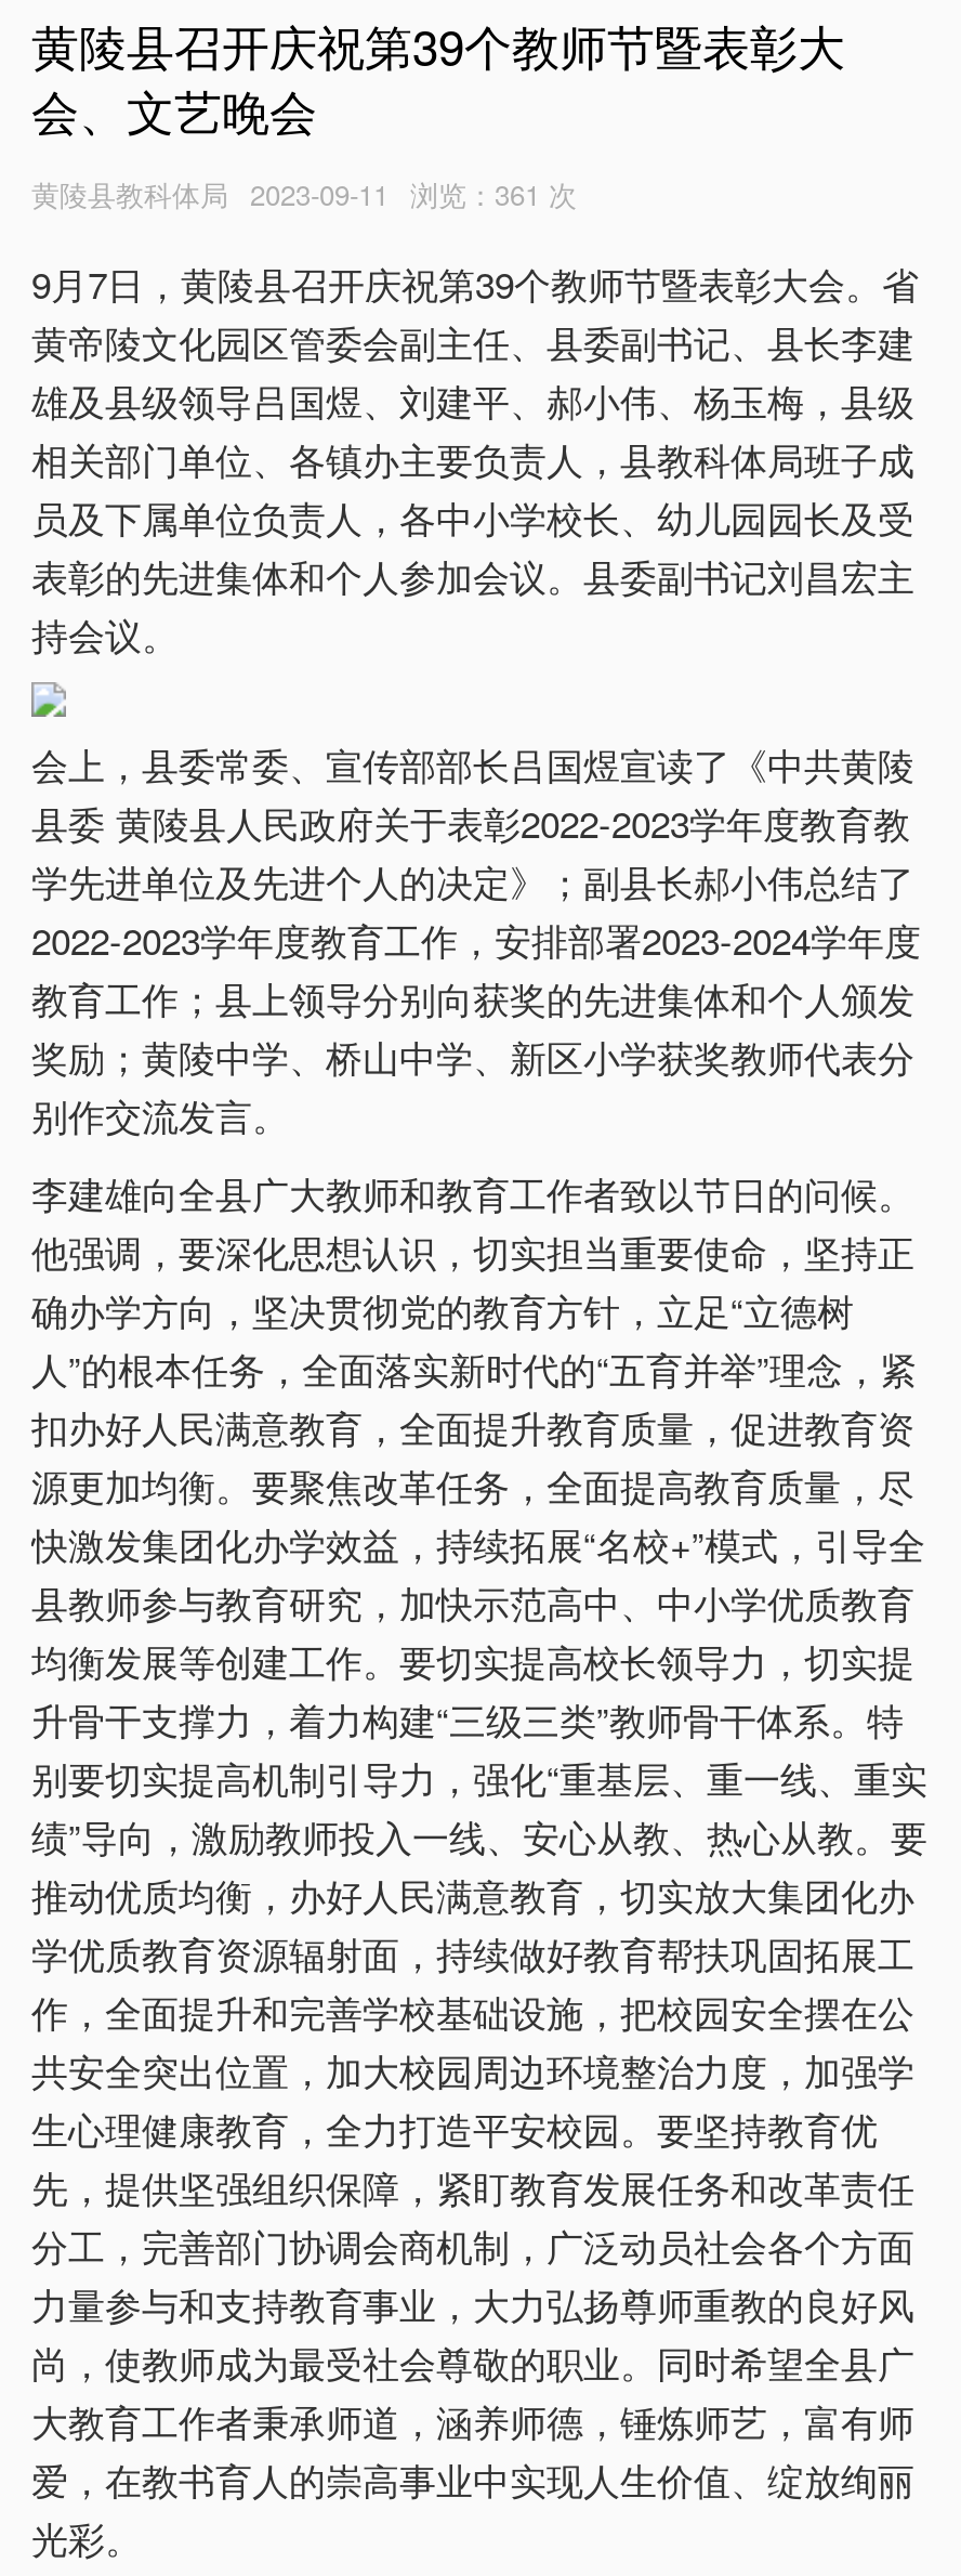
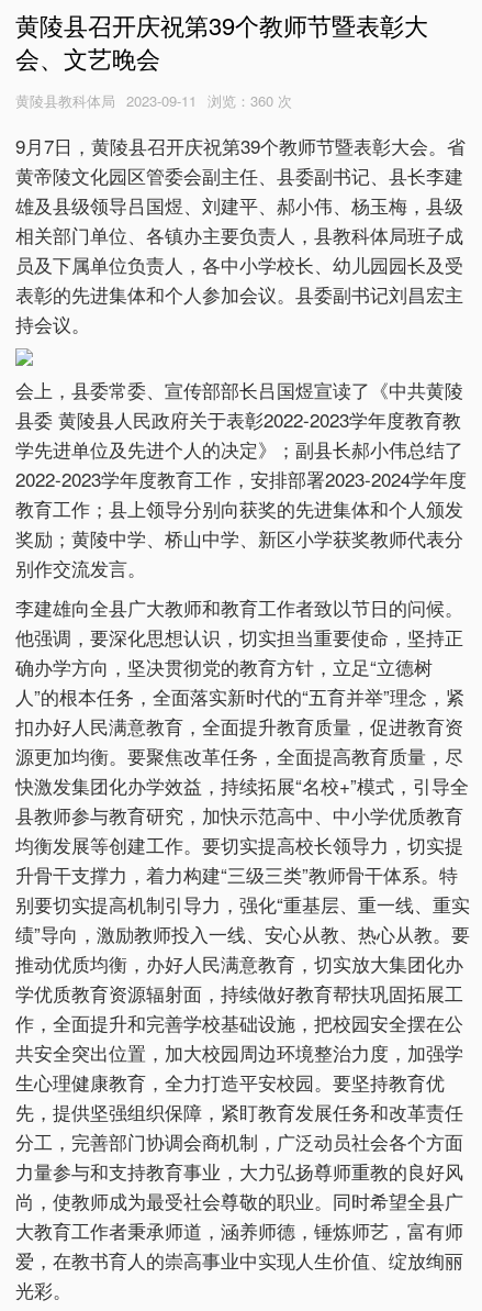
[31,173,577,214] 黄陵县教科体局 2023-09-11 浏览：361 次 -> [15,90,292,111] 黄陵县教科体局 2023-09-11 浏览：360 次

